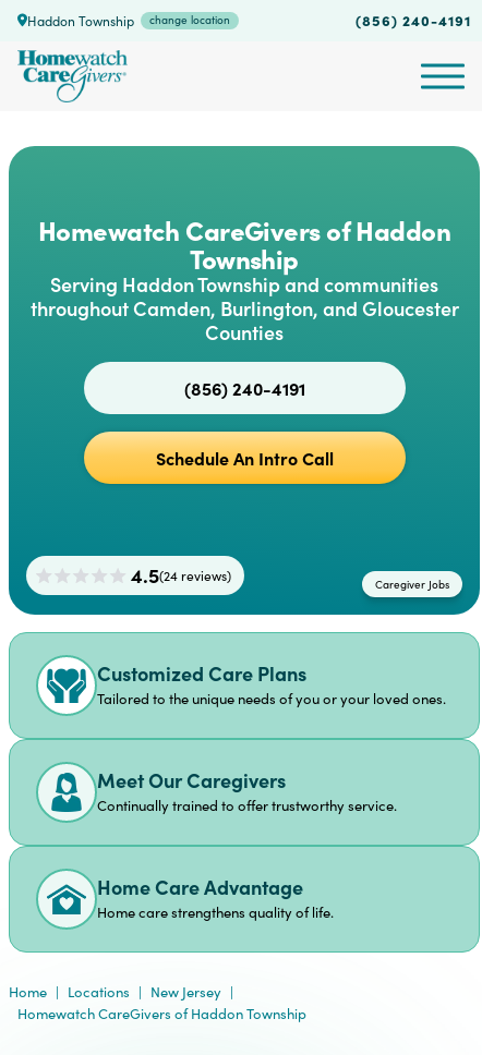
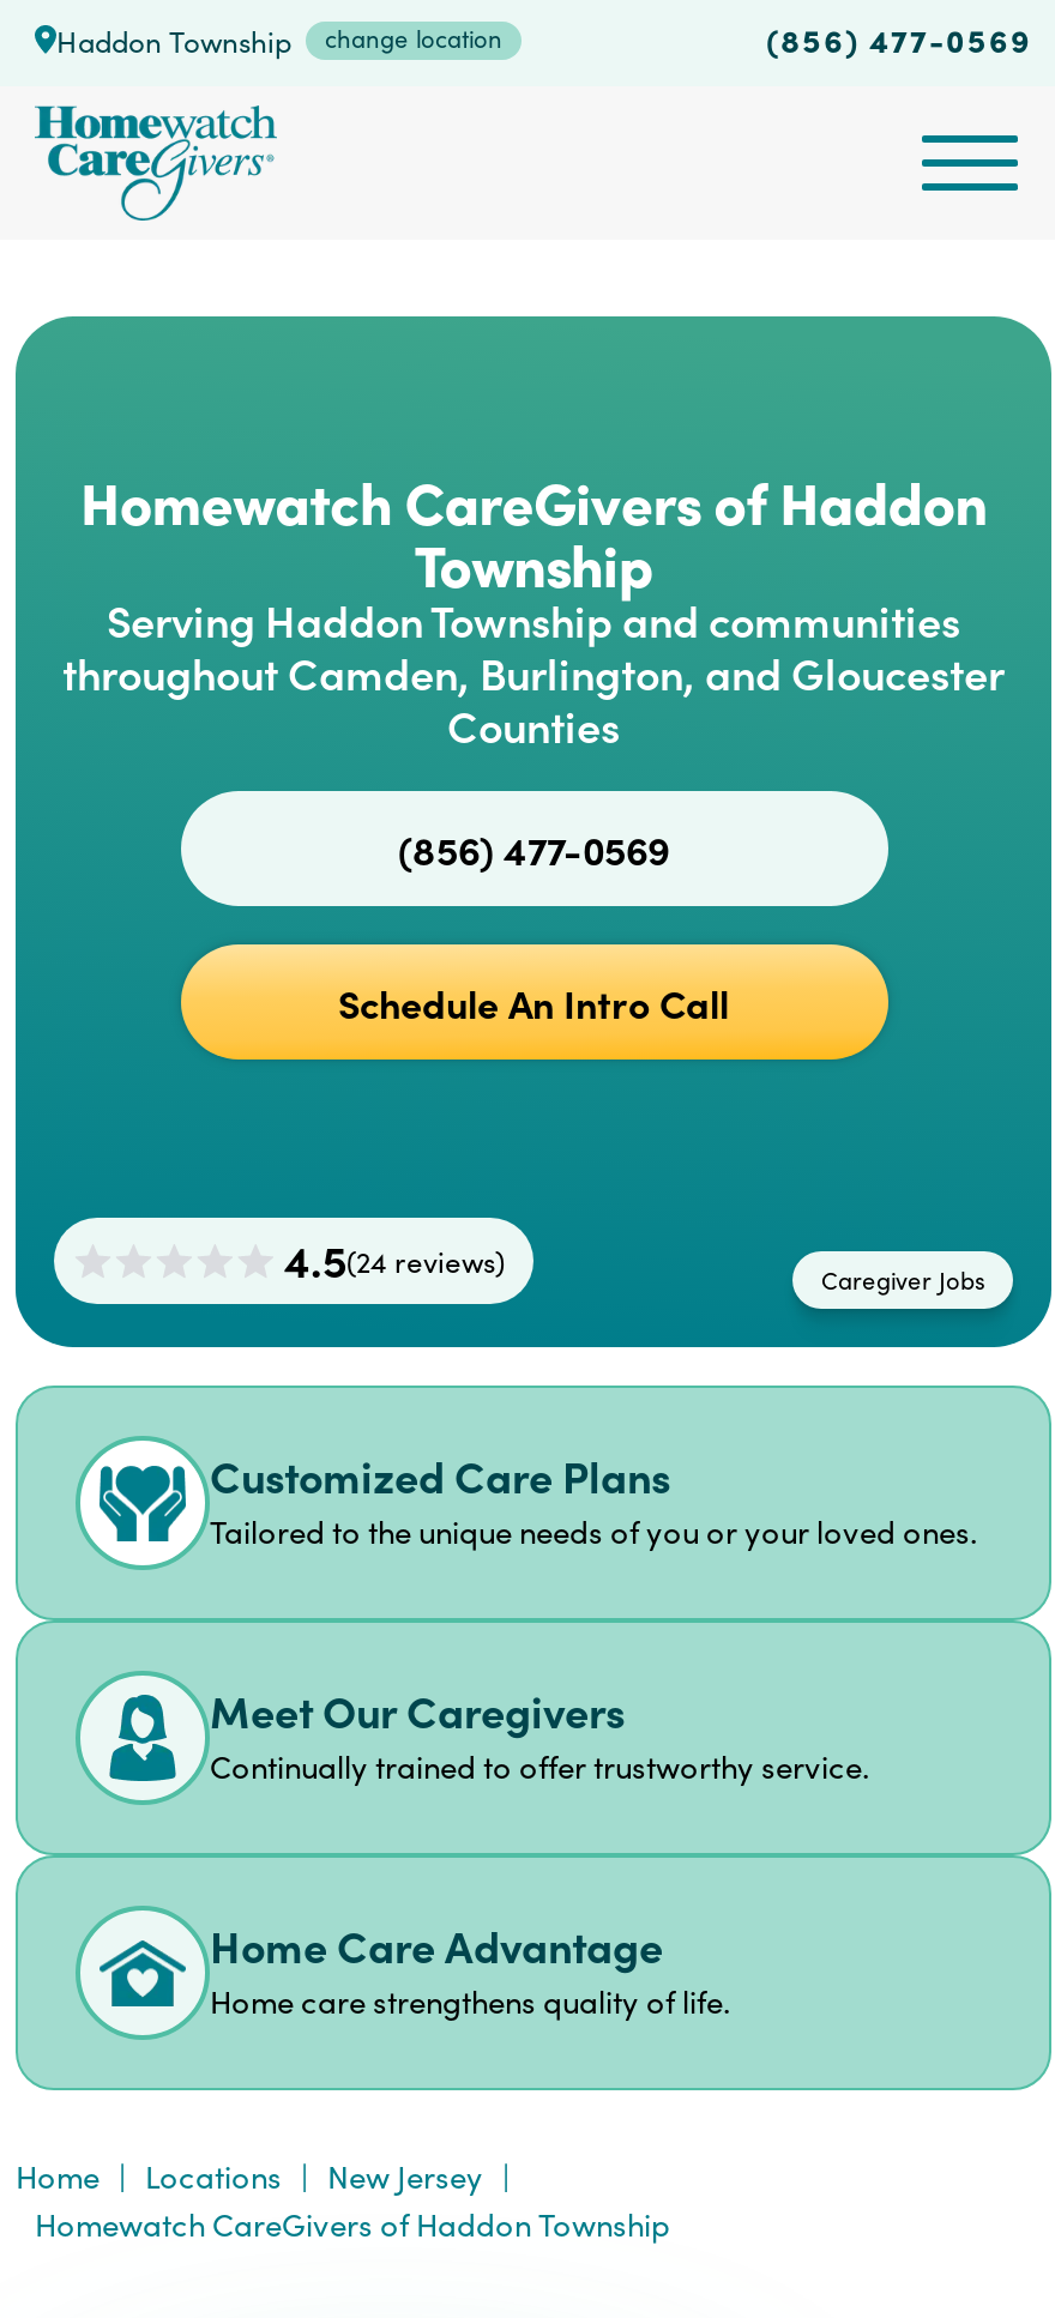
[356,10,471,29] (856) 240-4191 -> [766,17,1032,60] (856) 477-0569
[184,376,305,400] (856) 240-4191 -> [398,822,669,875] (856) 477-0569

